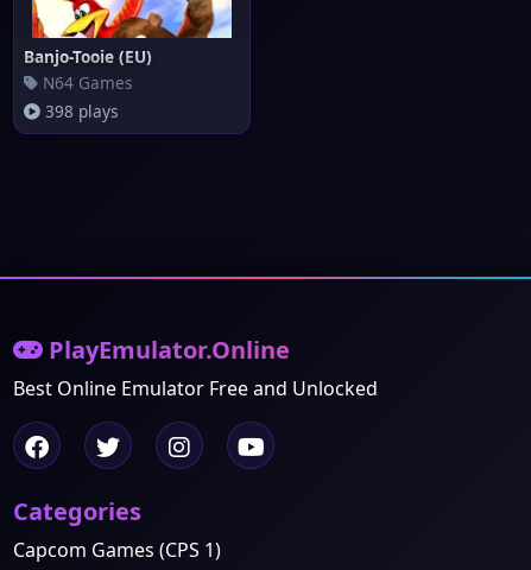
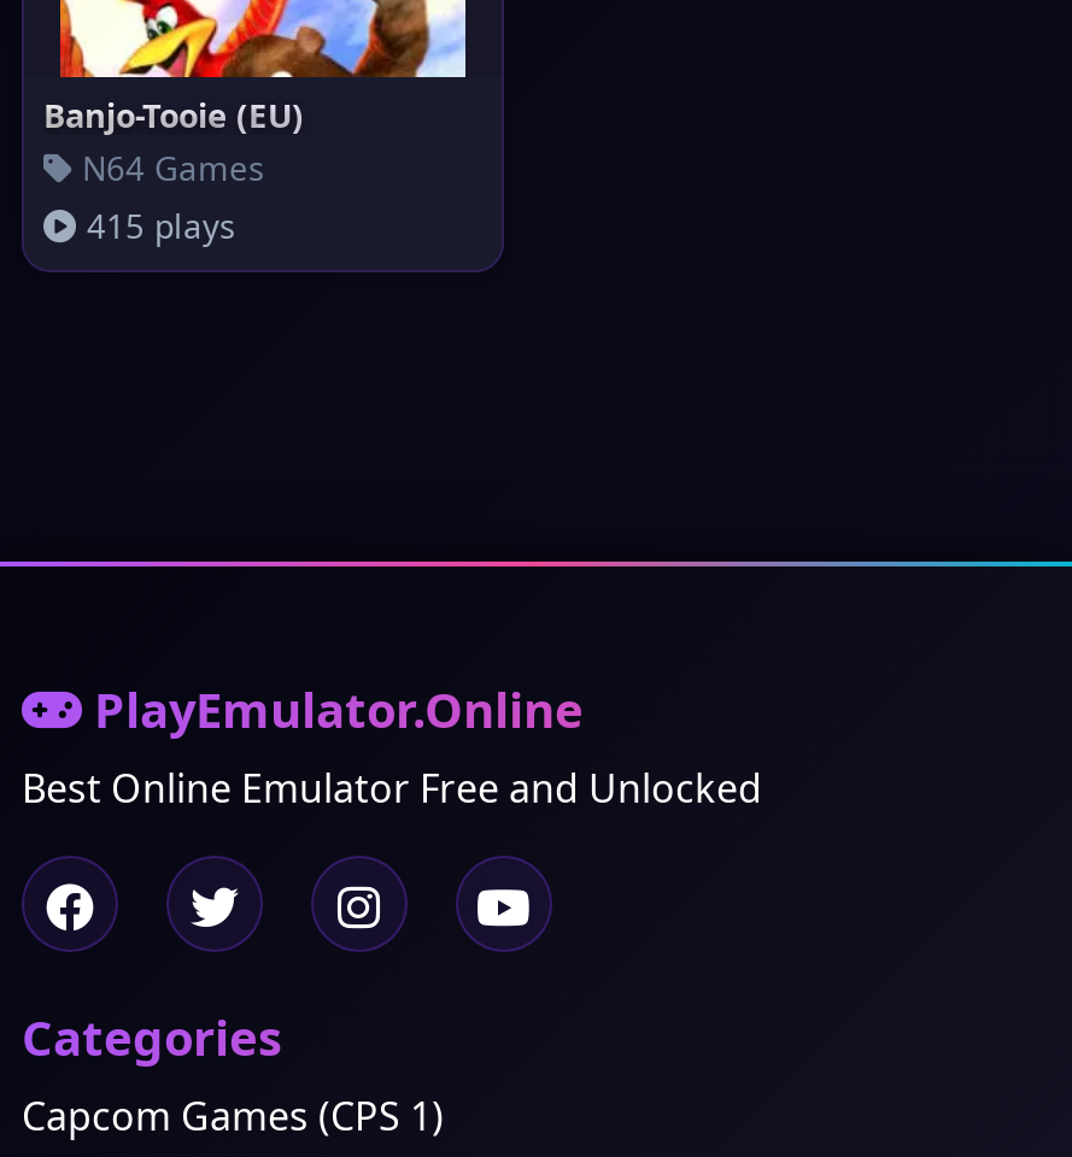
[40,100,119,122] 398 plays -> [77,202,236,248] 415 plays

